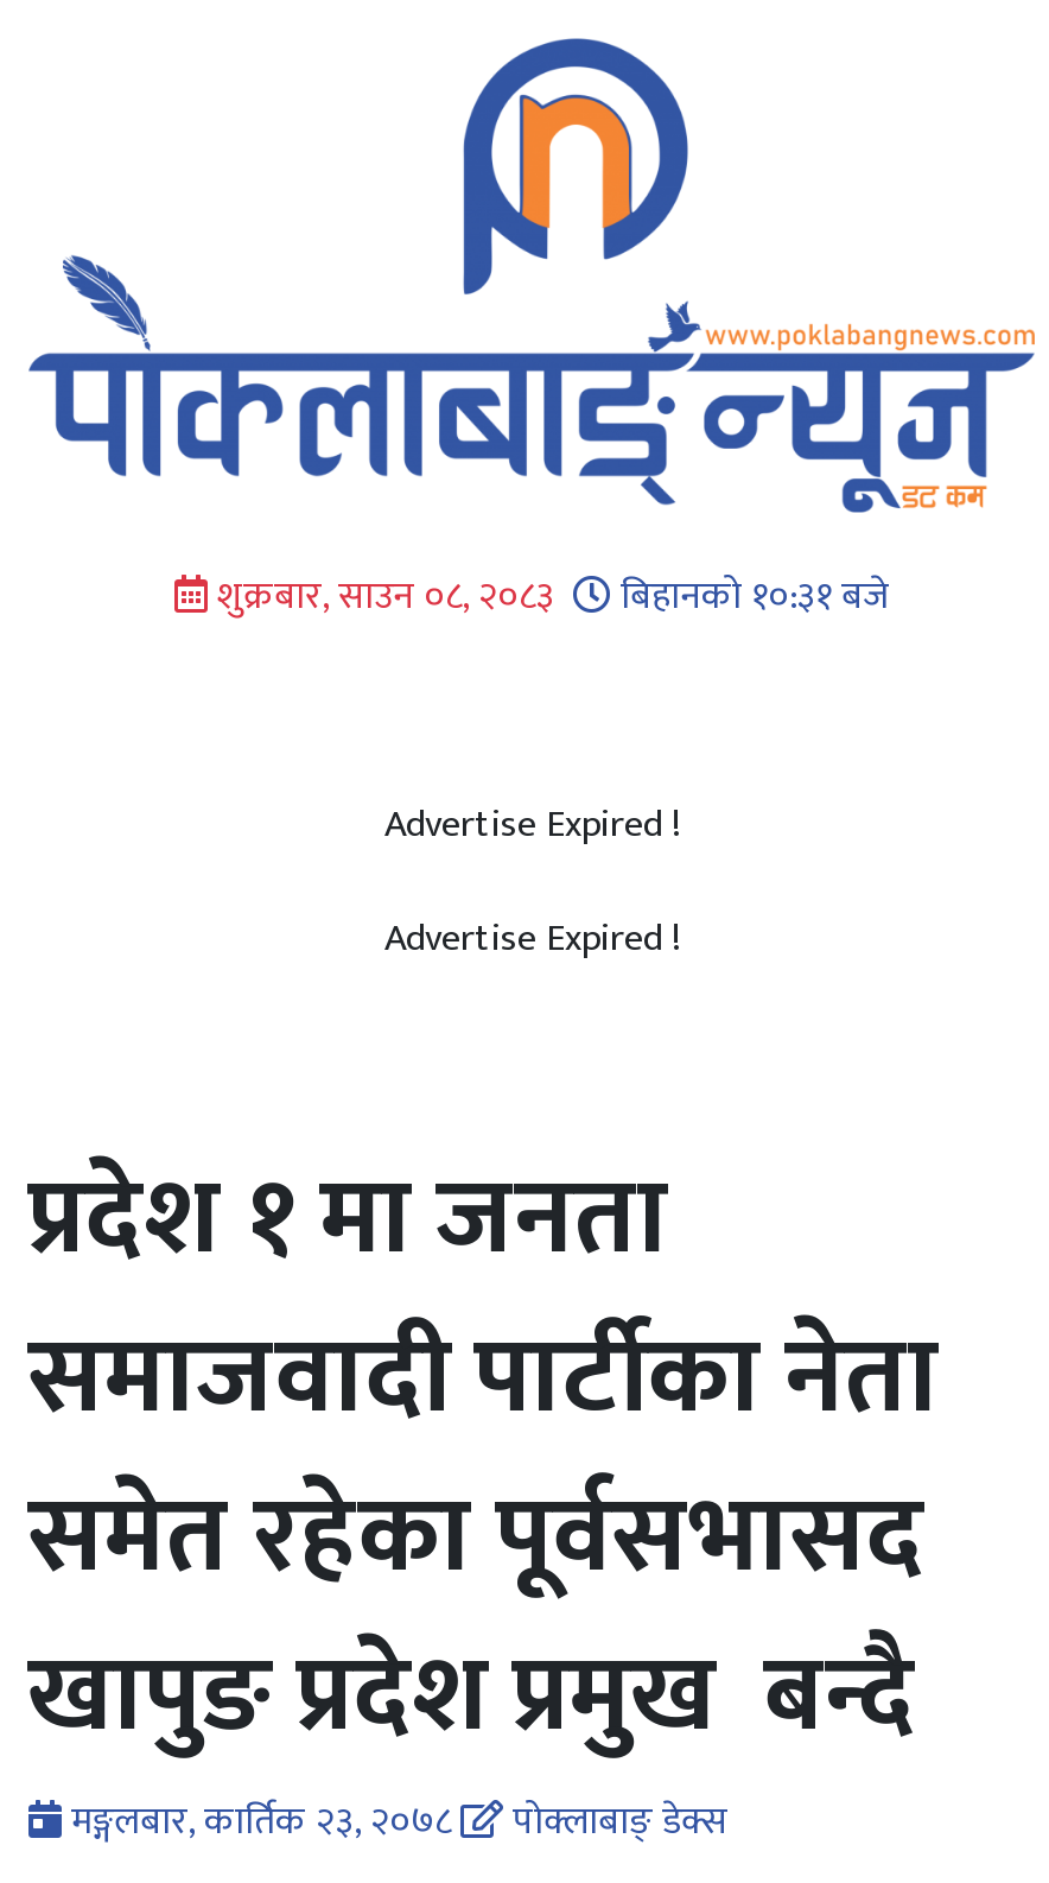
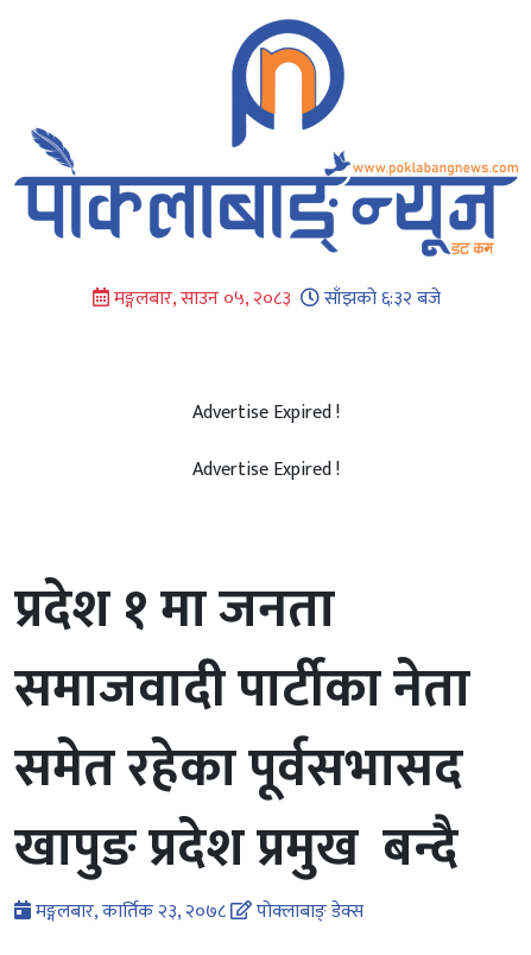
[208,564,554,628] शुक्रबार, साउन ०८, २०८३ -> [109,282,290,315] मङ्गलबार, साउन ०५, २०८३
[621,564,889,628] बिहानको १०:३१ बजे -> [324,282,440,315] साँझको ६:३२ बजे

